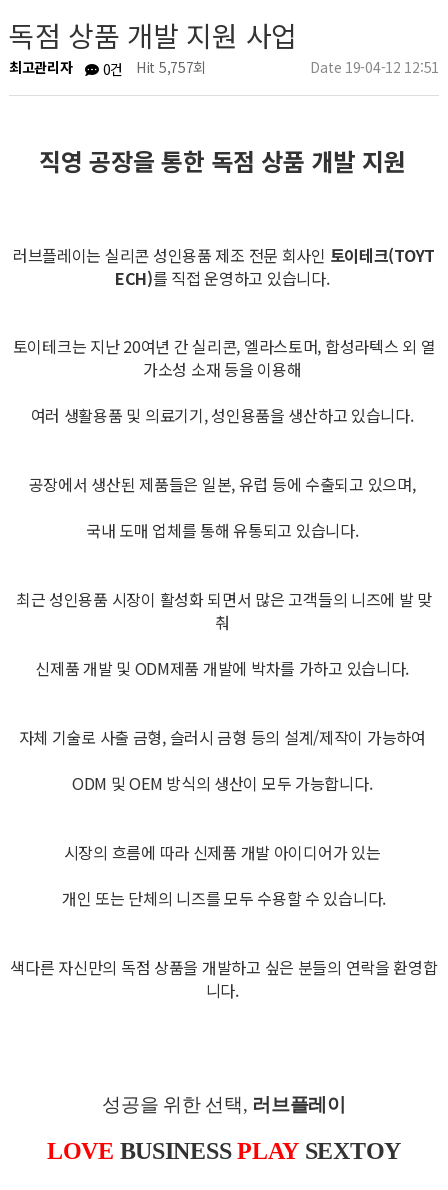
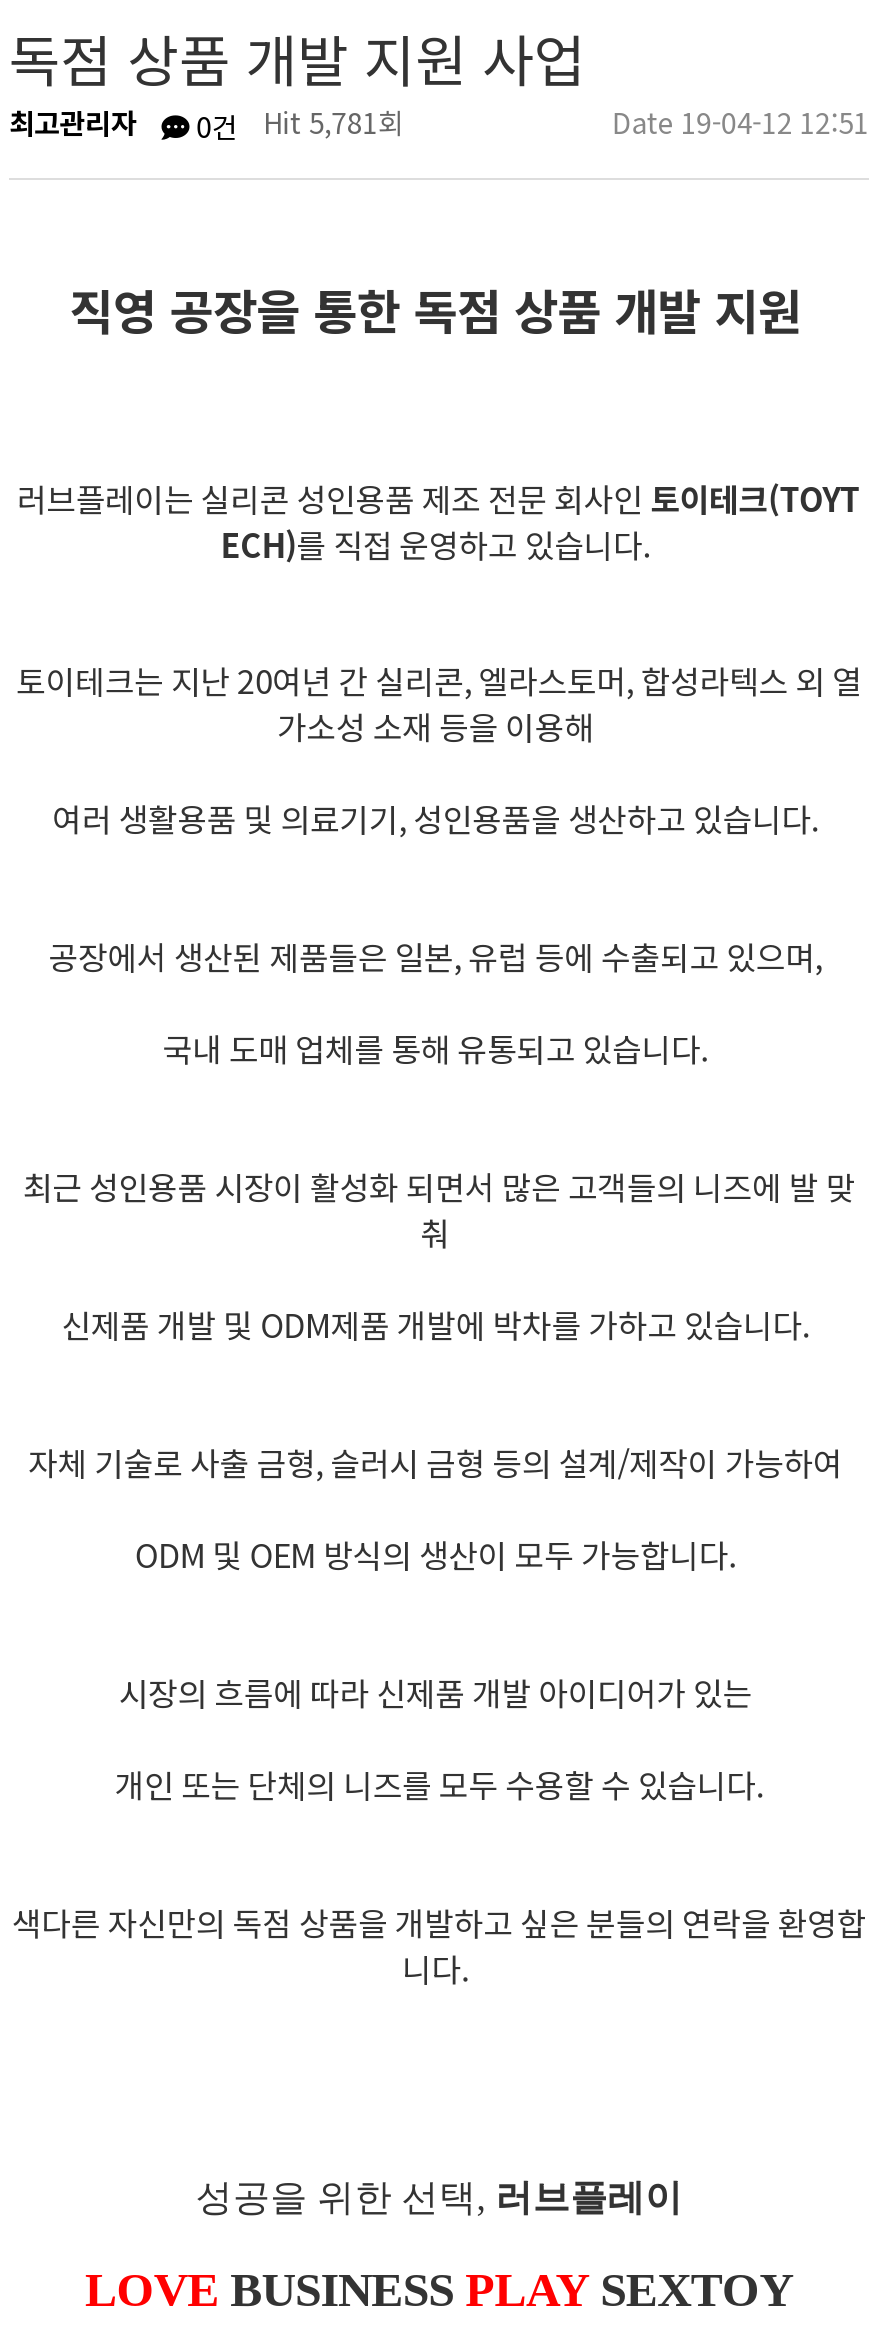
[9,57,206,79] 최고관리자 0건 Hit 5,757회 -> [9,102,403,146] 최고관리자 0건 Hit 5,781회

